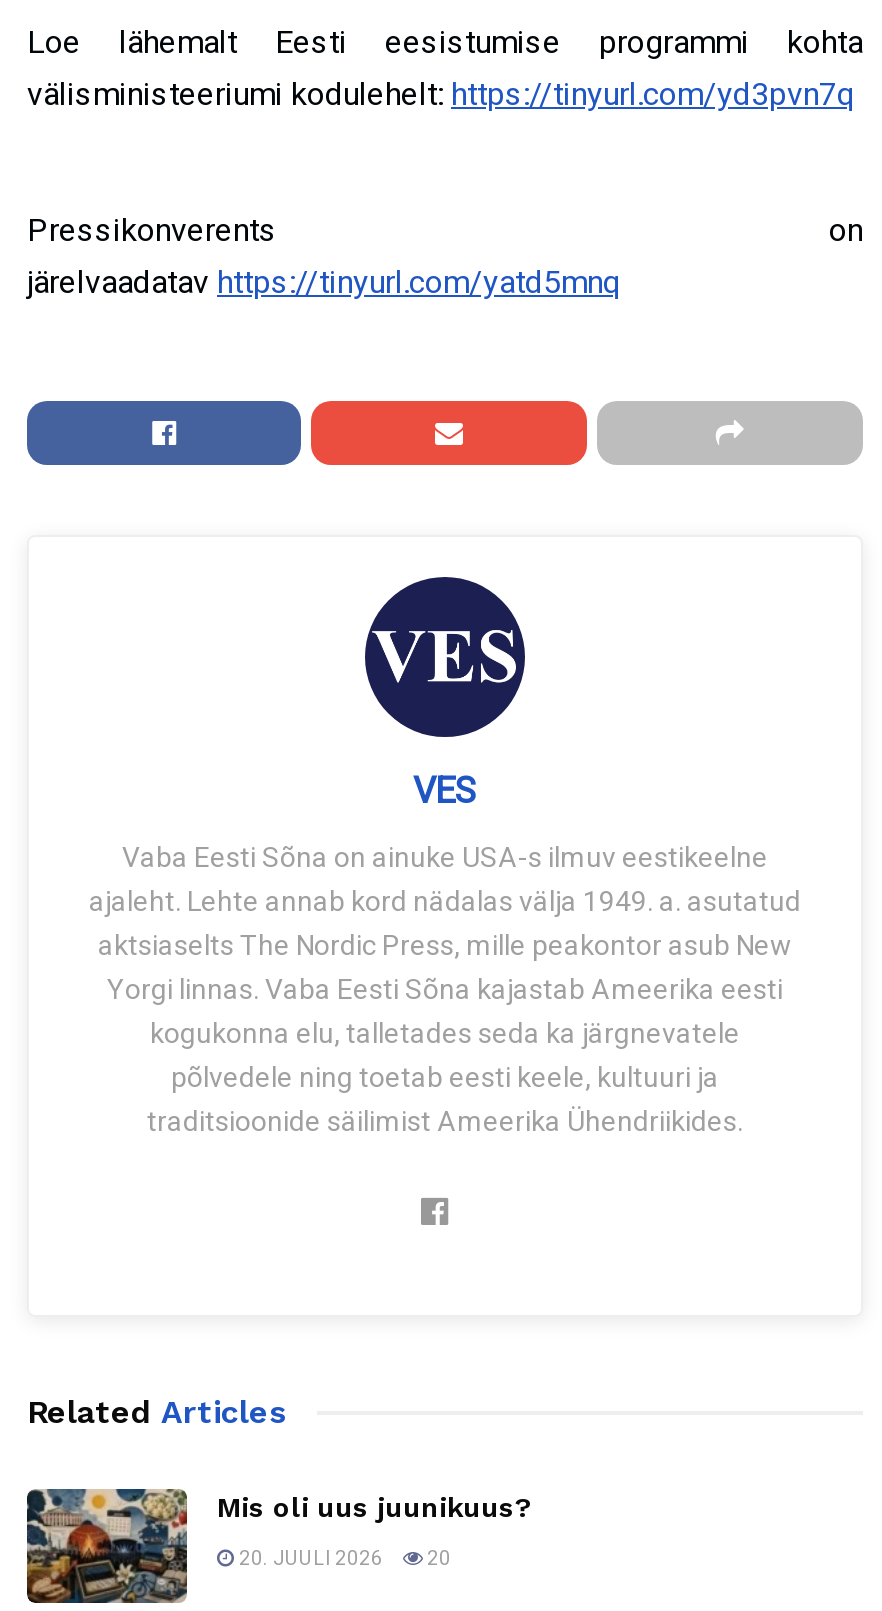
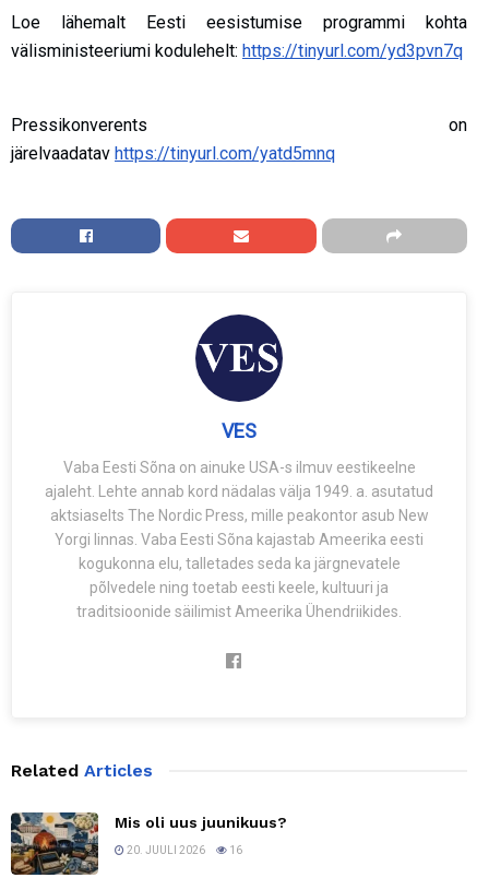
[235,1546,451,1568] 20. JUULI 2026 20 -> [124,844,242,856] 20. JUULI 2026 16

